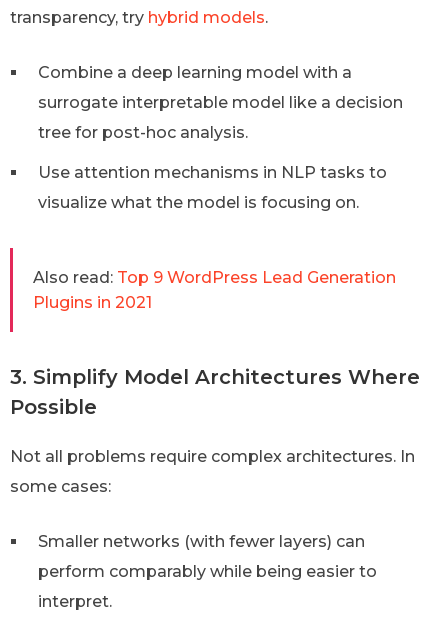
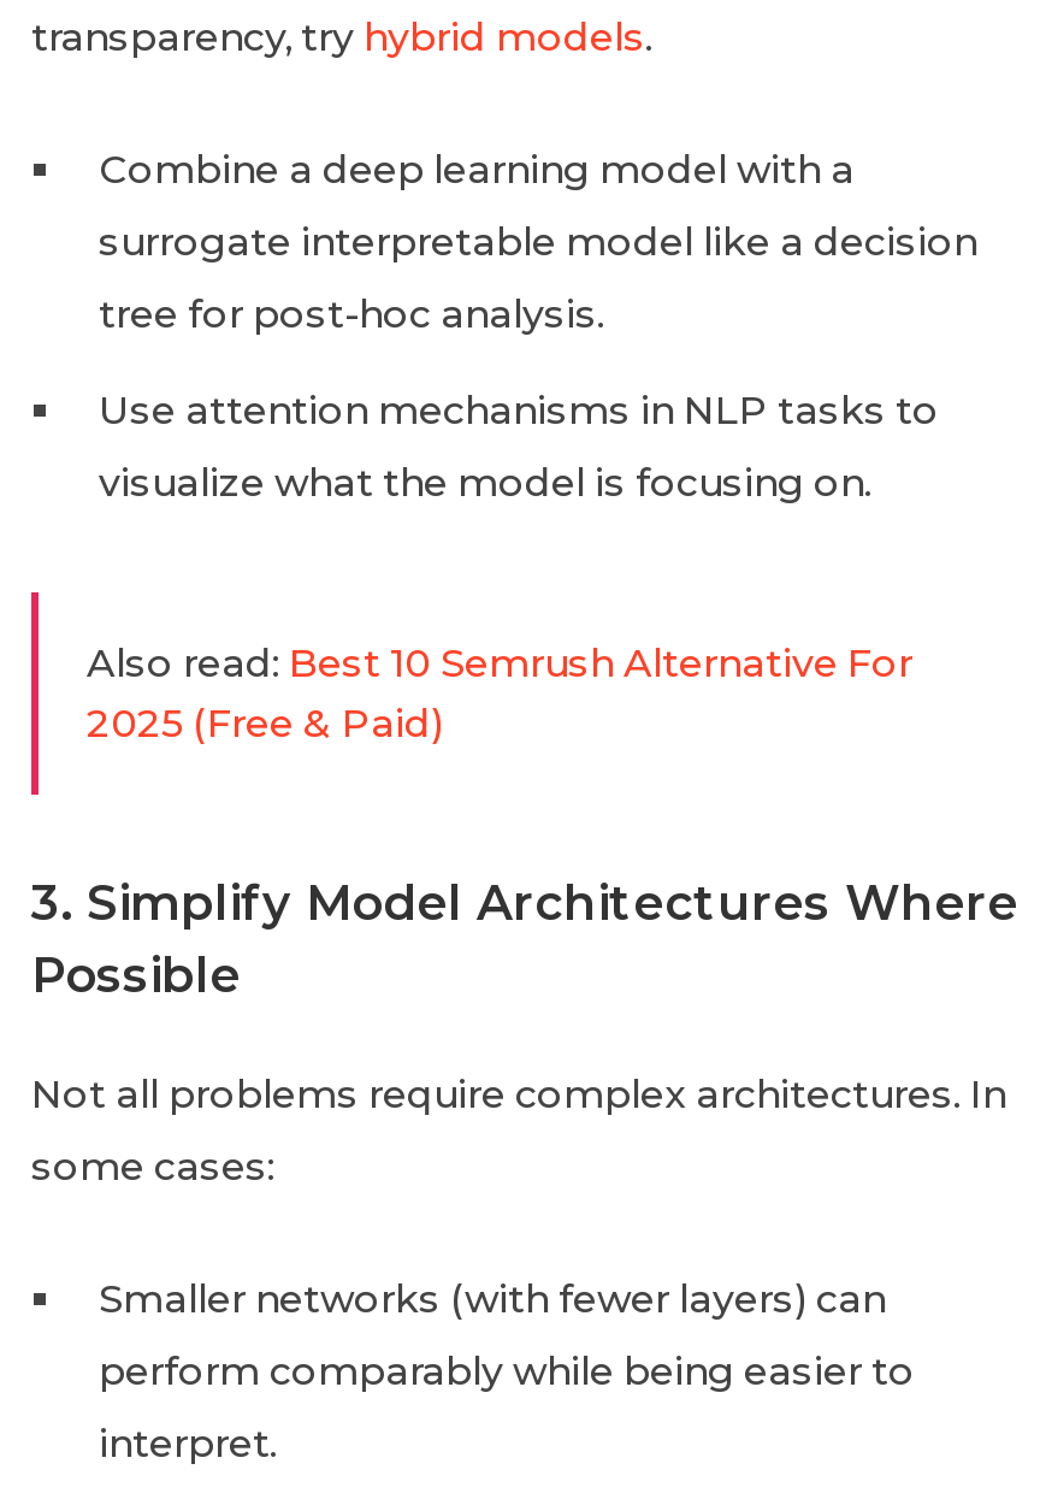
[33,268,396,312] Also read: Top 9 WordPress Lead Generation | Plugins in 2021 -> [87,640,912,746] Also read: Best 10 Semrush Alternative For | 2025 (Free & Paid)

